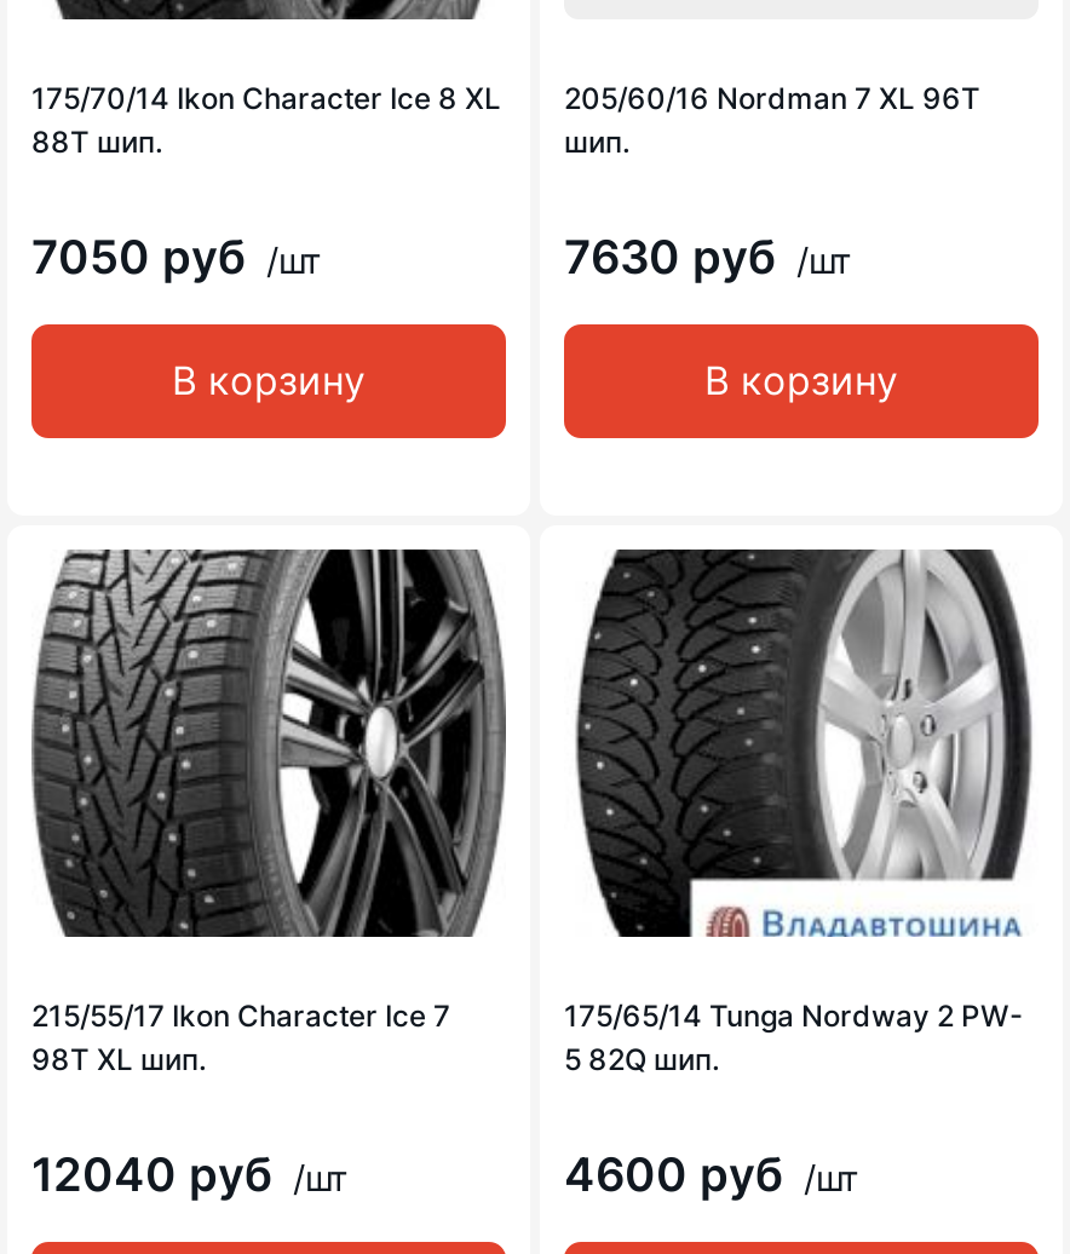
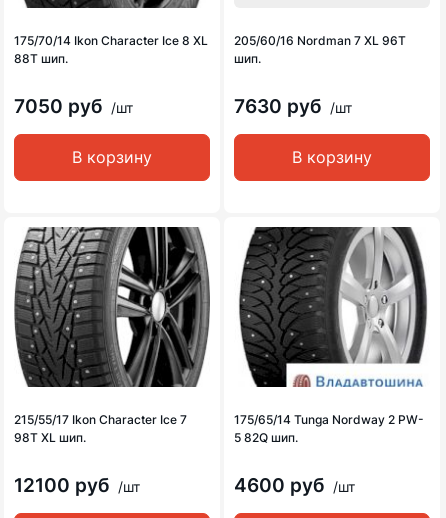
[31,1147,346,1203] 12040 руб /шт -> [14,474,140,497] 12100 руб /шт

